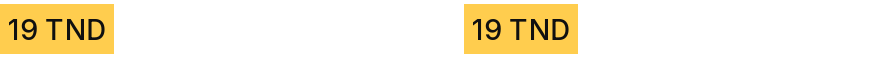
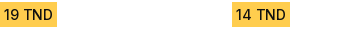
[472,12,570,46] 19 TND -> [236,6,286,23] 14 TND

